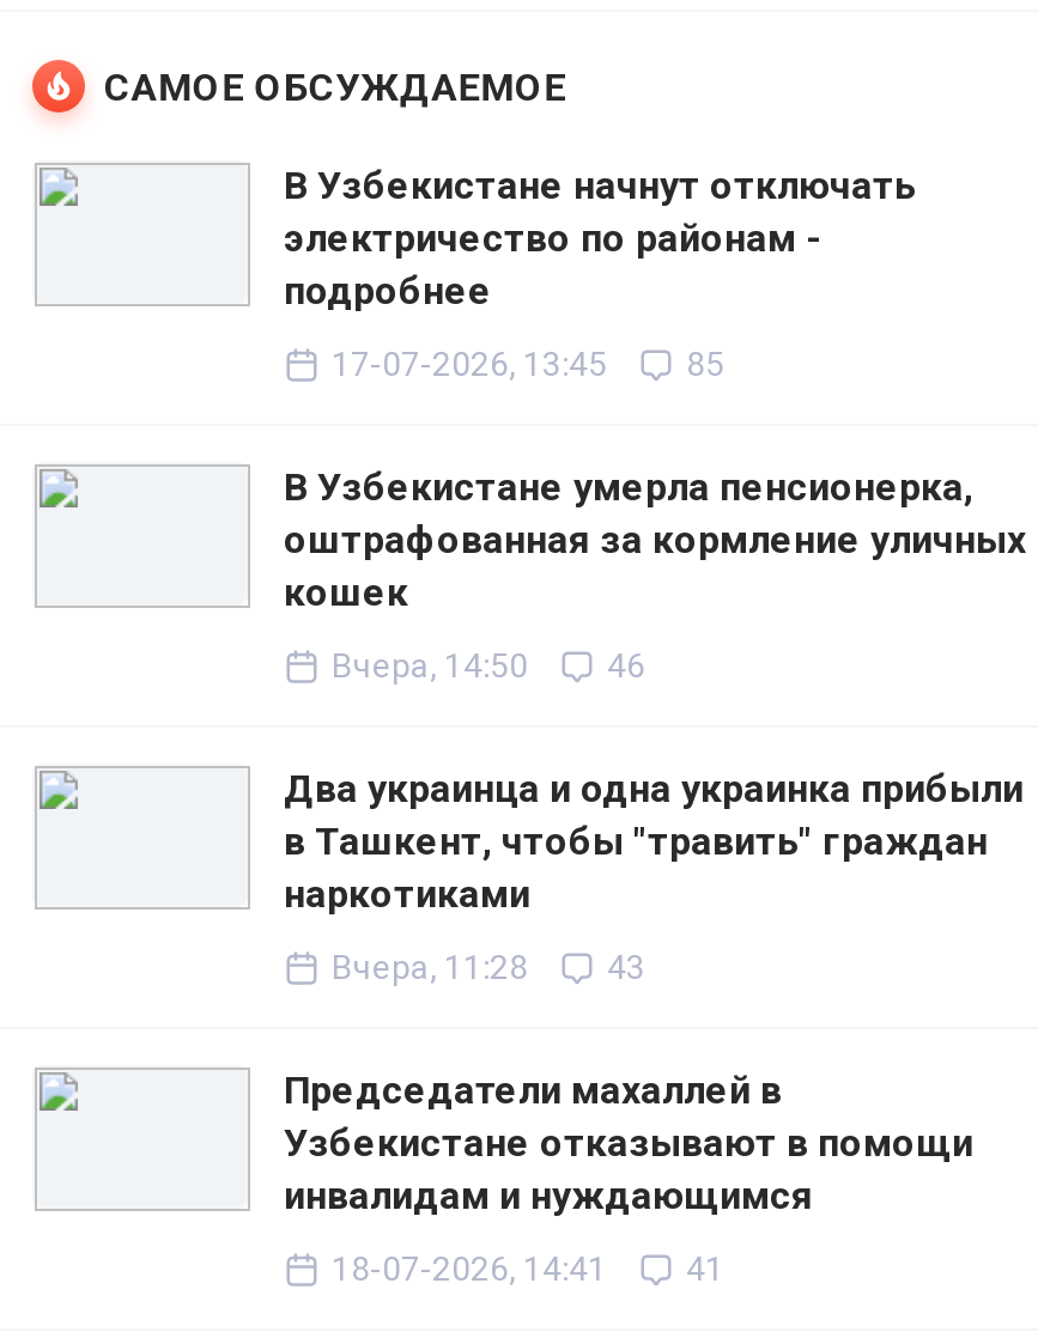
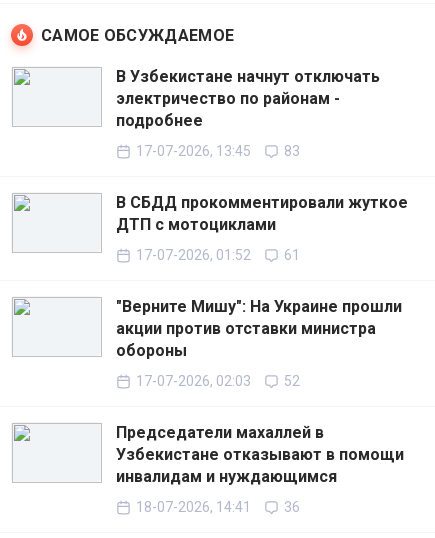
[686,346,724,384] 85 -> [284,143,300,159] 83
[284,466,1026,616] В Узбекистане умерла пенсионерка, | оштрафованная за кормление уличных | кошек -> [116,193,408,234] В СБДД прокомментировали жуткое | ДТП с мотоциклами
[332,647,645,686] Вчера, 14:50 | 46 -> [136,247,300,263] 17-07-2026, 01:52 | 61
[284,767,1024,918] Два украинца и одна украинка прибыли | в Ташкент, чтобы "травить" граждан | наркотиками -> [116,297,402,360] "Верните Мишу": На Украине прошли | акции против отставки министра | обороны
[332,949,645,987] Вчера, 11:28 | 43 -> [136,373,300,389] 17-07-2026, 02:03 | 52
[686,1251,724,1289] 41 -> [284,499,300,515] 36

